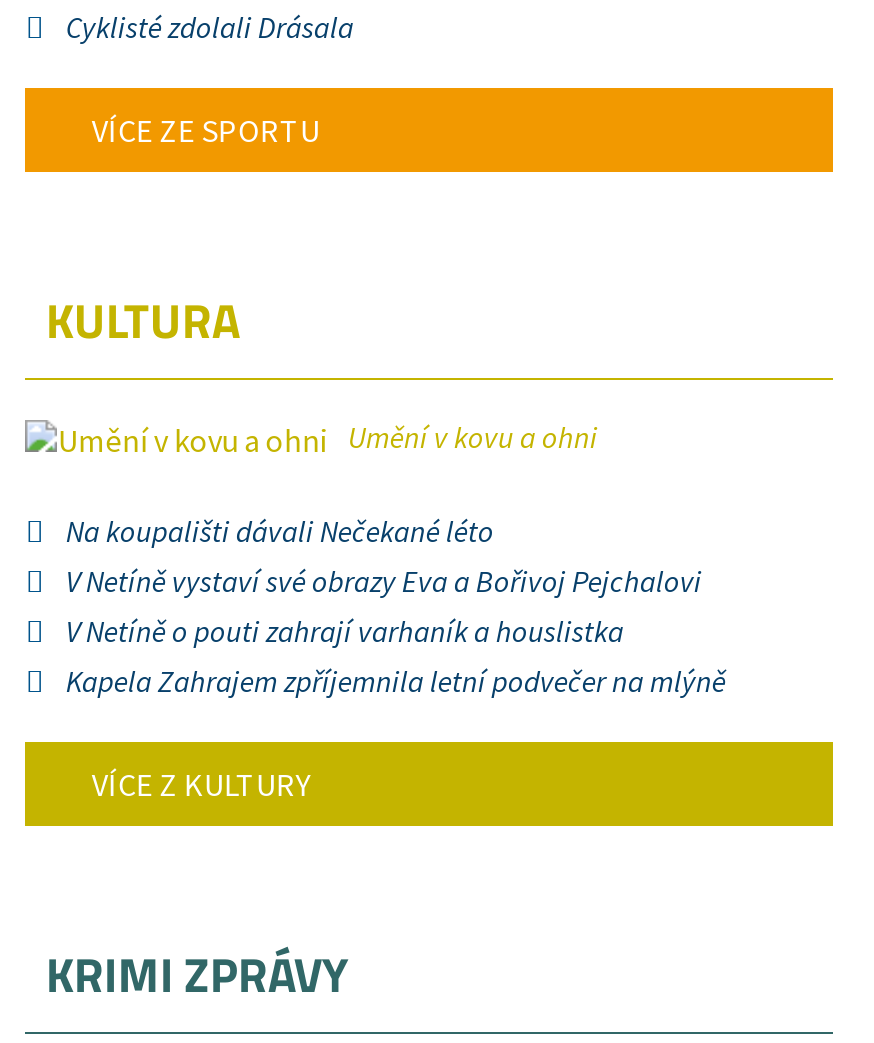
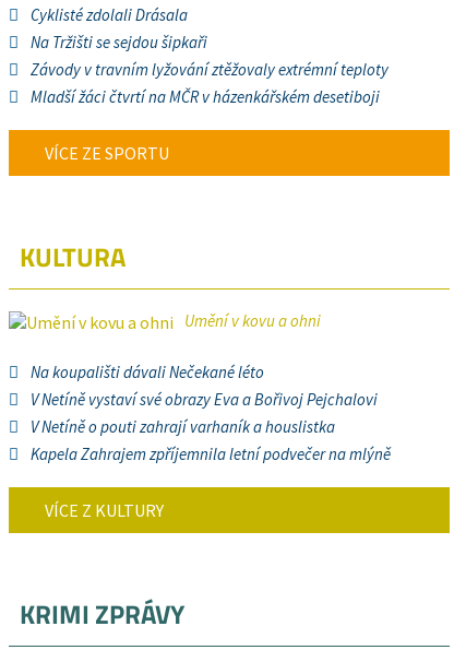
none -> [31,32,389,107] Na Tržišti se sejdou šipkaři | Závody v travním lyžování ztěžovaly extrémní teploty | Mladší žáci čtvrtí na MČR v házenkářském desetiboji

